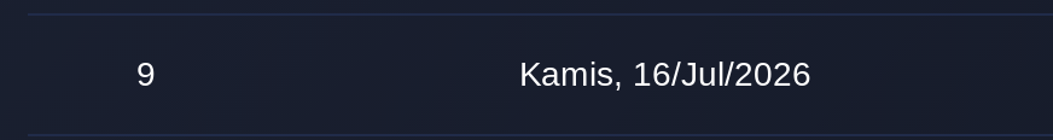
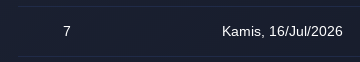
[136,54,156,93] 9 -> [63,23,71,39] 7

